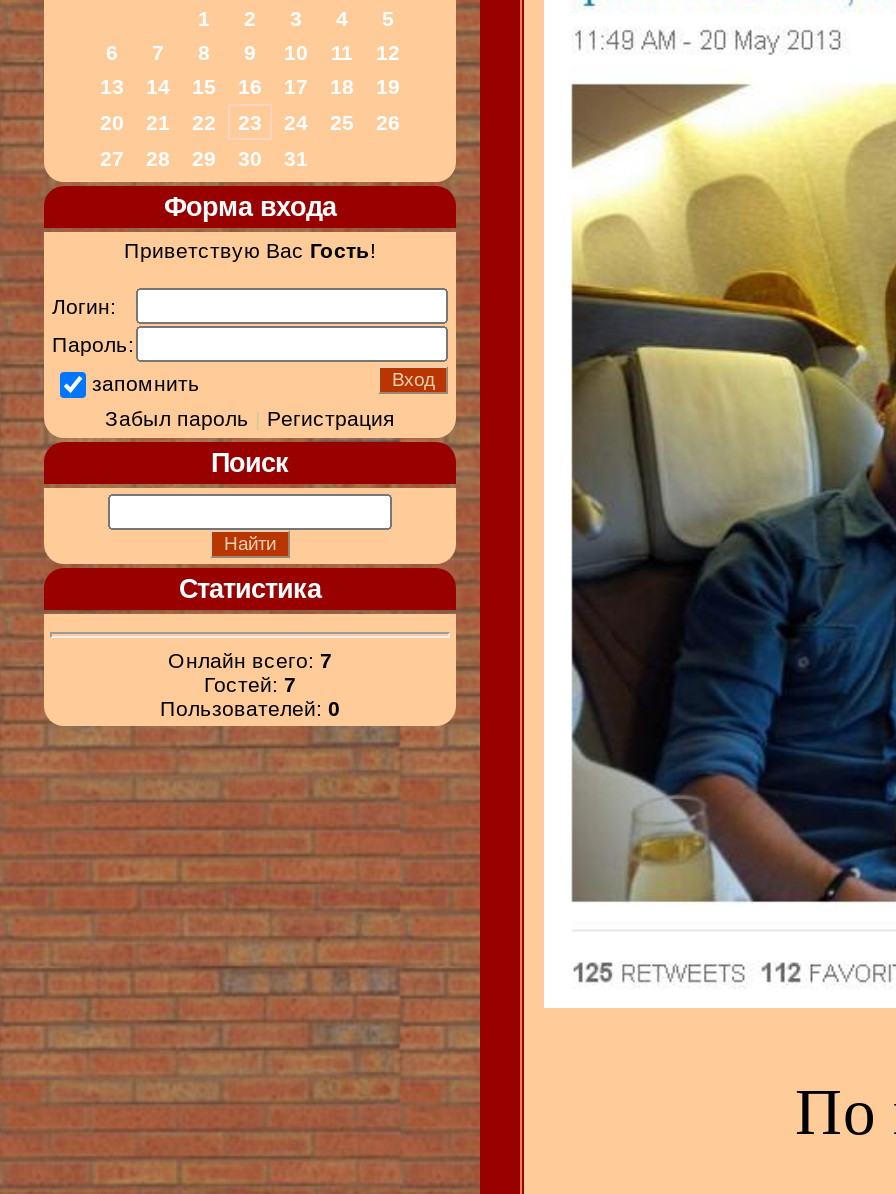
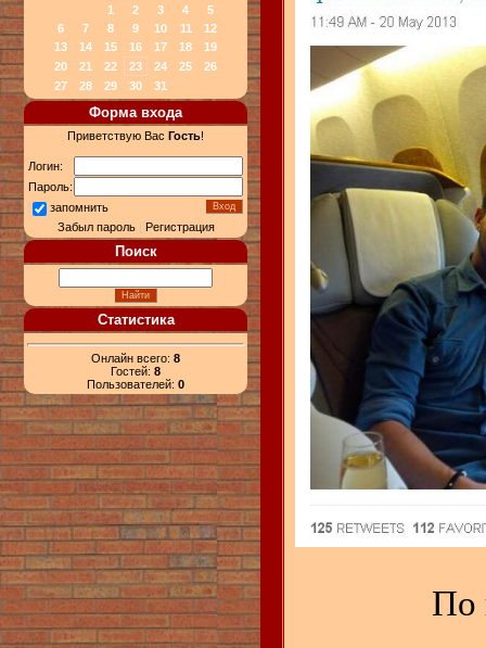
[168,648,332,672] Онлайн всего: 7 -> [91,352,180,365] Онлайн всего: 8
[204,672,296,696] Гостей: 7 -> [111,365,161,378] Гостей: 8

